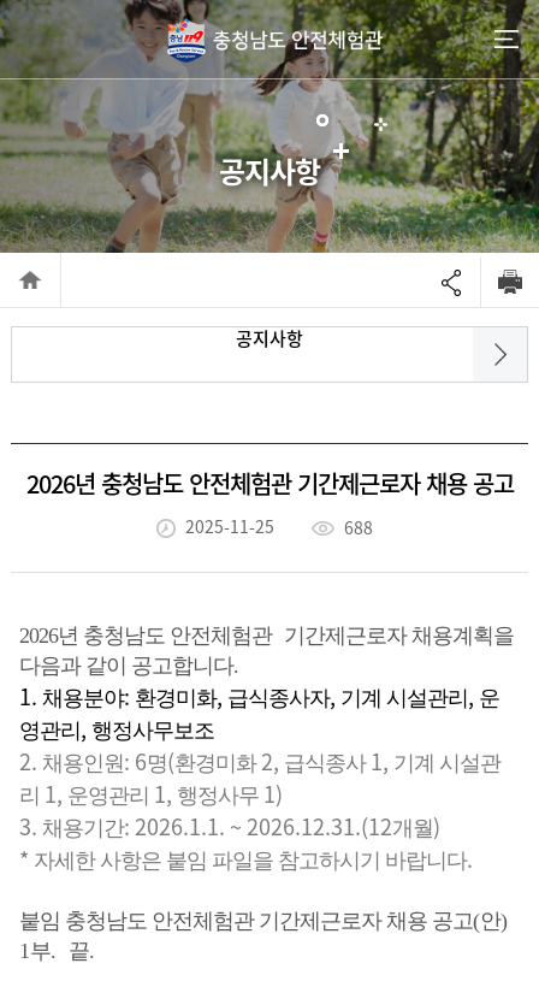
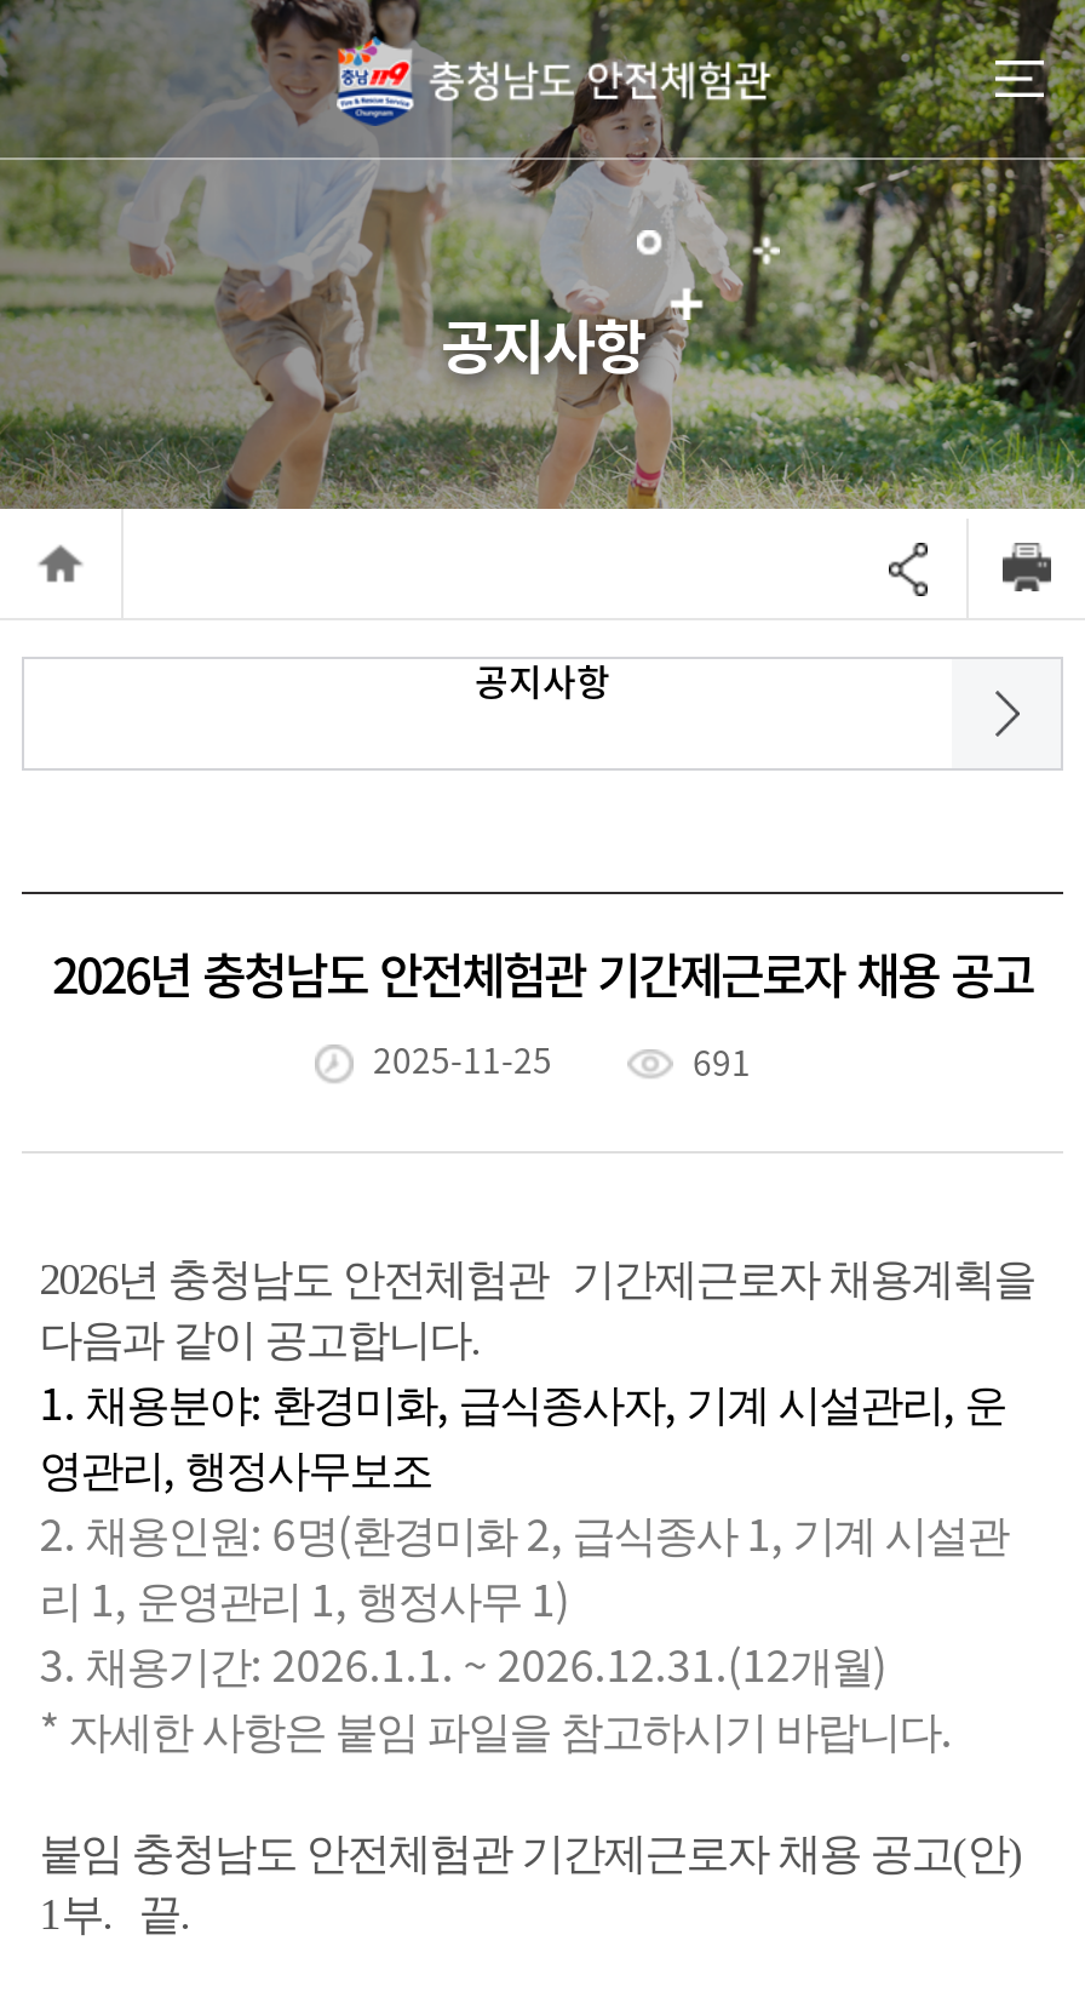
[340,515,373,539] 688 -> [685,1037,751,1086] 691

